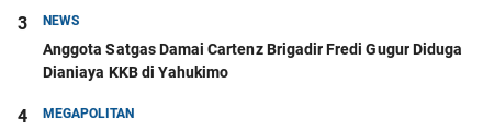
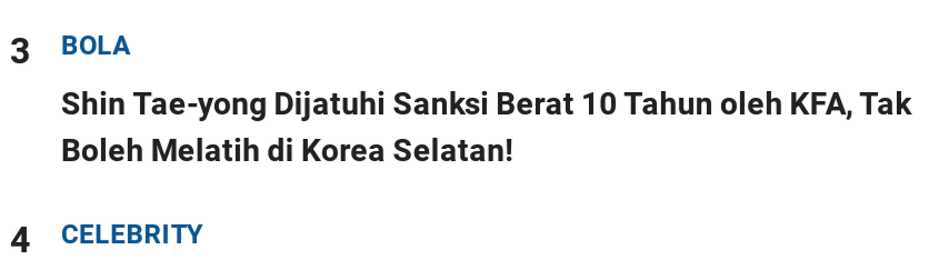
[43,13,79,28] NEWS -> [61,30,130,61] BOLA
[43,40,462,81] Anggota Satgas Damai Cartenz Brigadir Fredi Gugur Diduga | Dianiaya KKB di Yahukimo -> [61,86,911,168] Shin Tae-yong Dijatuhi Sanksi Berat 10 Tahun oleh KFA, Tak | Boleh Melatih di Korea Selatan!
[43,106,134,121] MEGAPOLITAN -> [61,219,202,250] CELEBRITY

